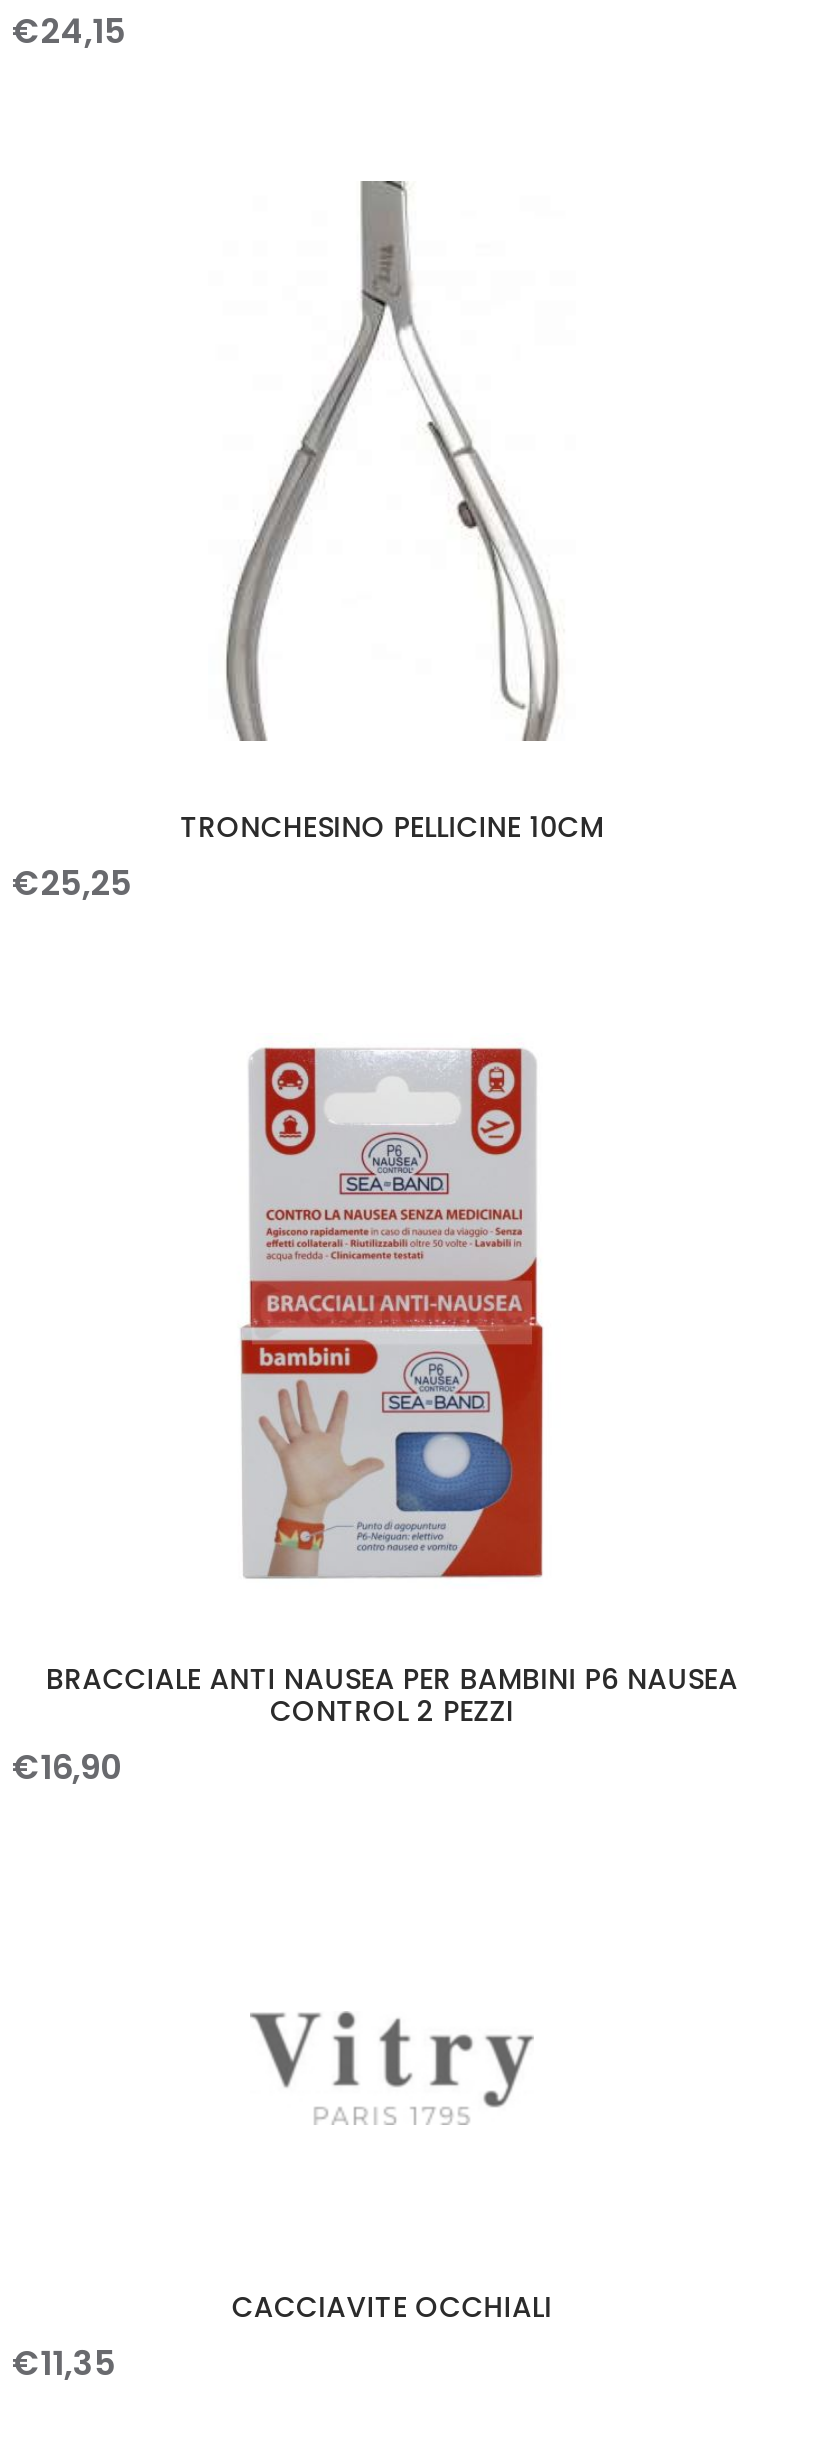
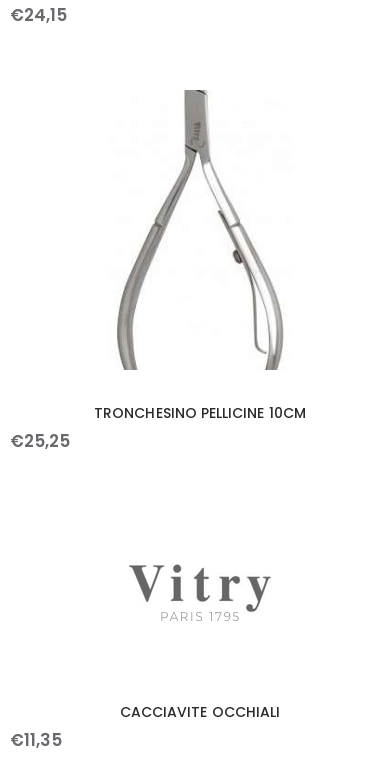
[12,1046,738,1790] [image] | BRACCIALE ANTI NAUSEA PER BAMBINI P6 NAUSEA | CONTROL 2 PEZZI | €16,90 -> none

